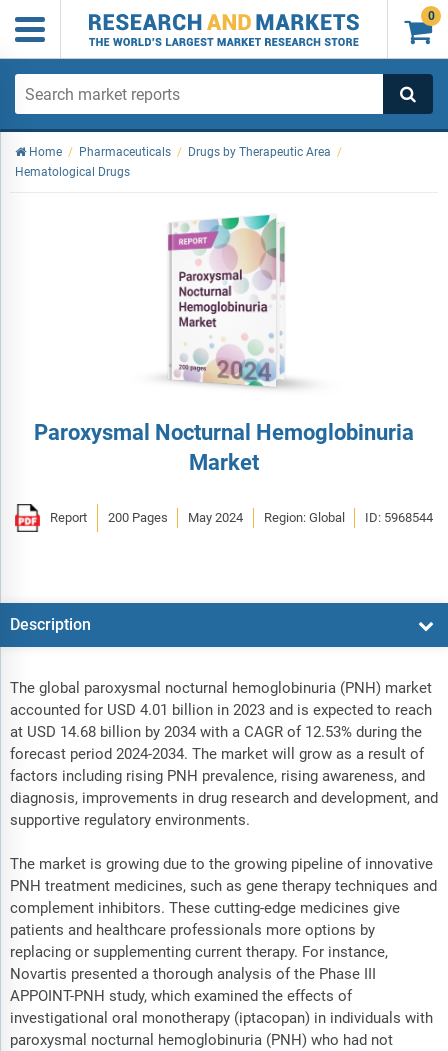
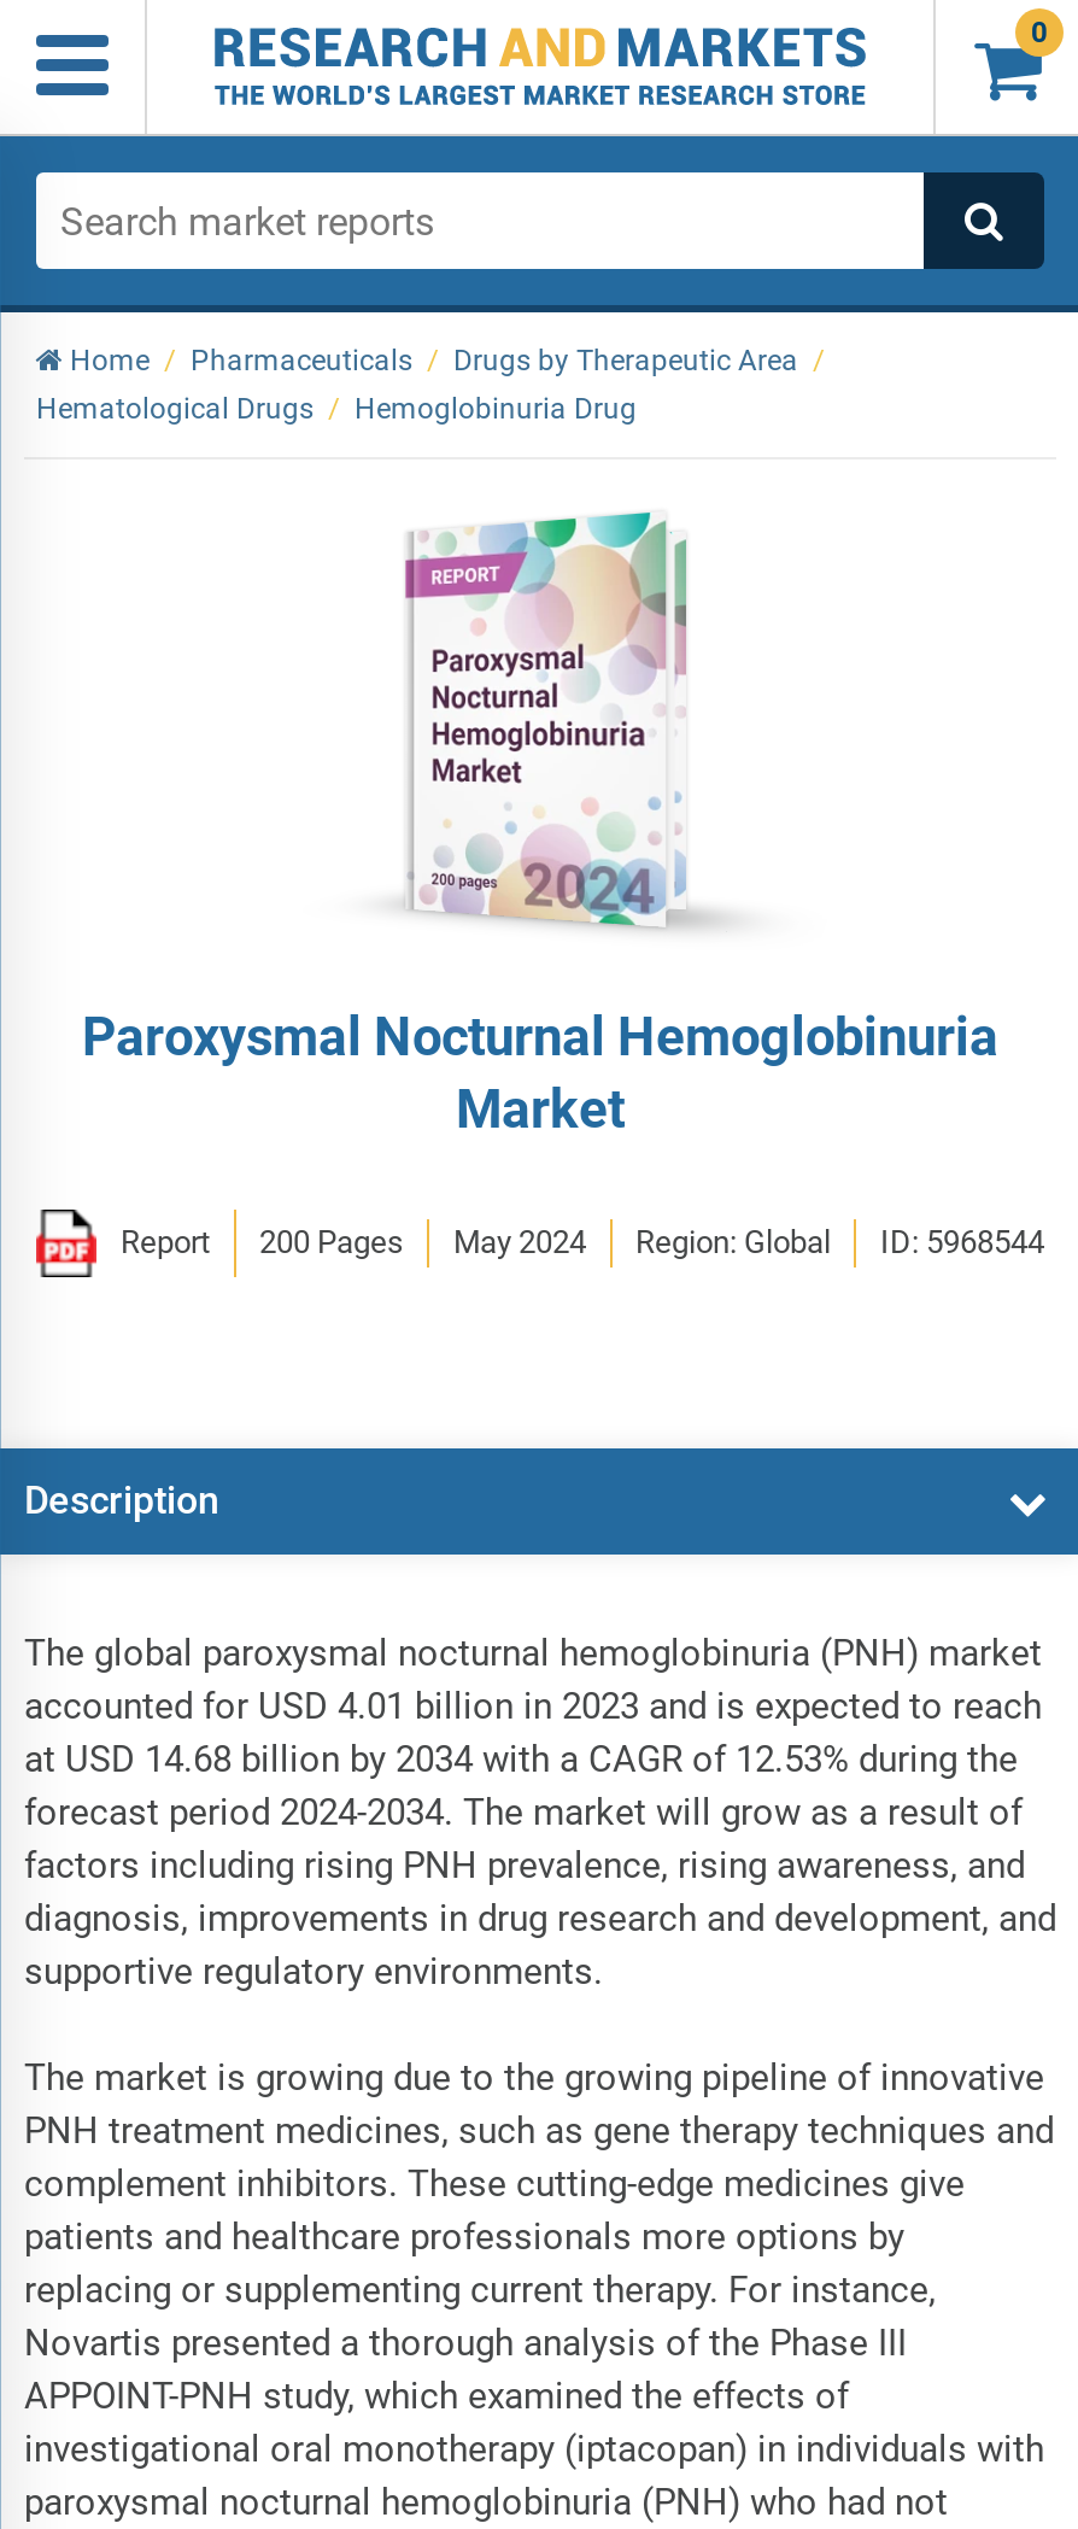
[15,165,130,179] Hematological Drugs -> [36,392,637,426] Hematological Drugs / Hemoglobinuria Drug

